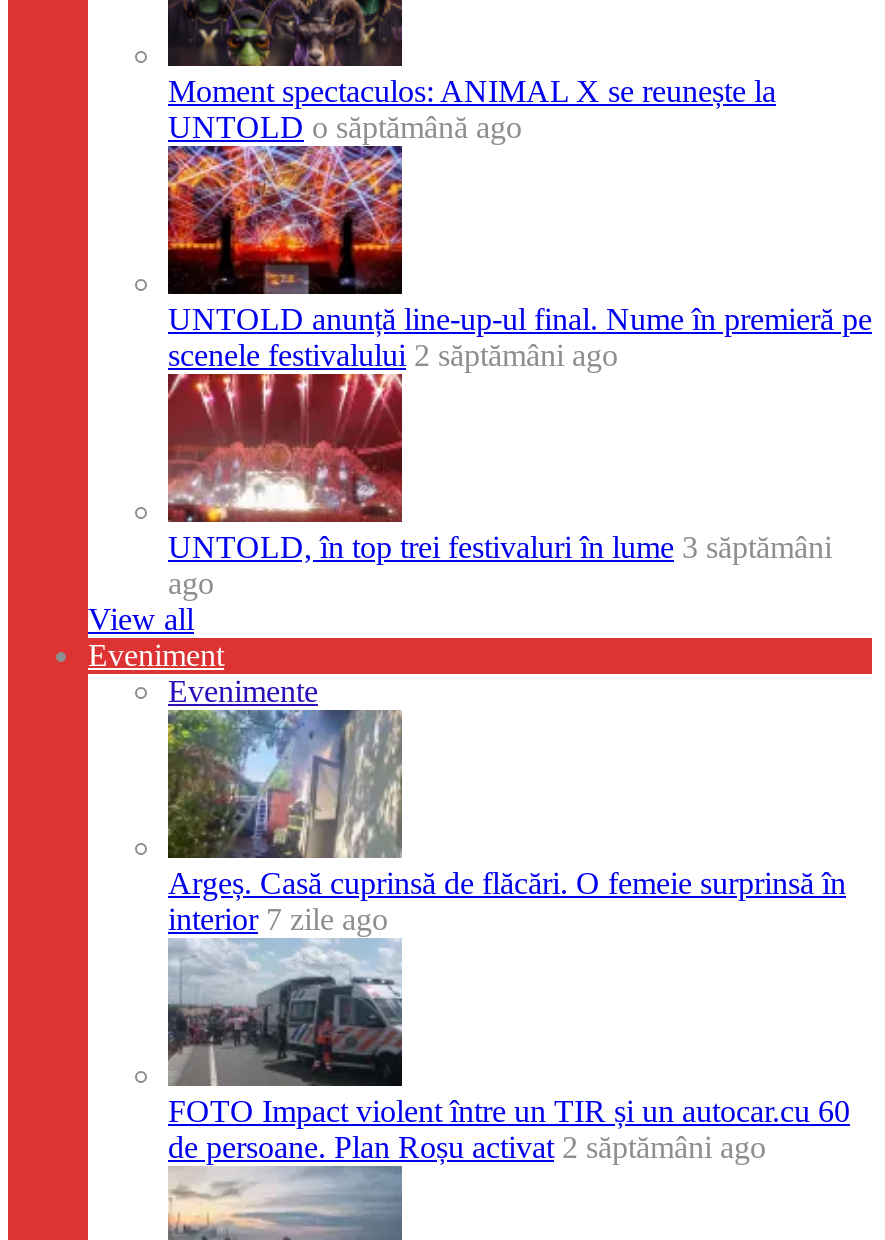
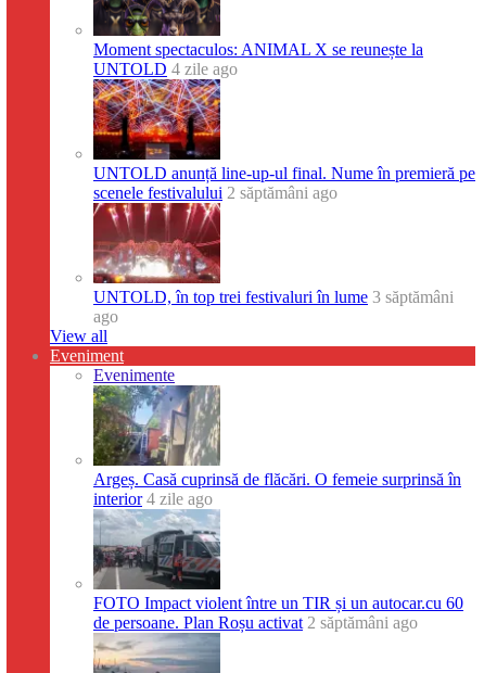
[168,110,522,144] UNTOLD o săptămână ago -> [93,60,238,78] UNTOLD 4 zile ago
[168,902,388,936] interior 7 zile ago -> [93,490,213,508] interior 4 zile ago

